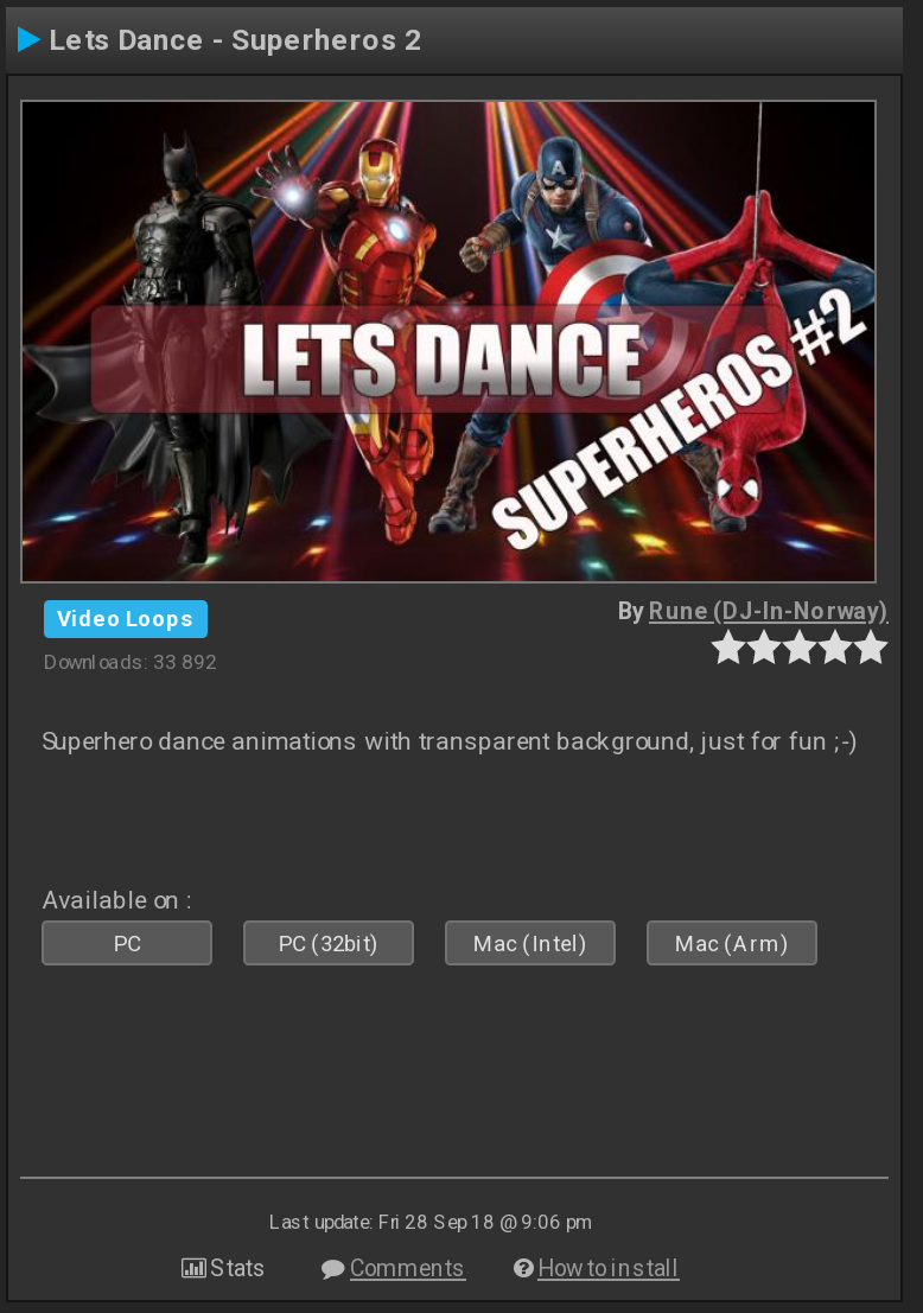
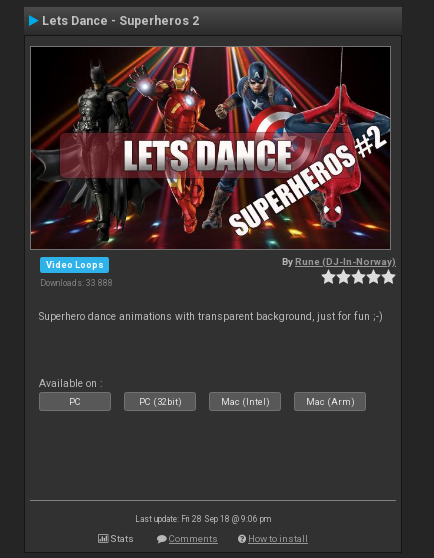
[44,649,217,673] Downloads: 33 892 -> [40,278,113,288] Downloads: 33 888

